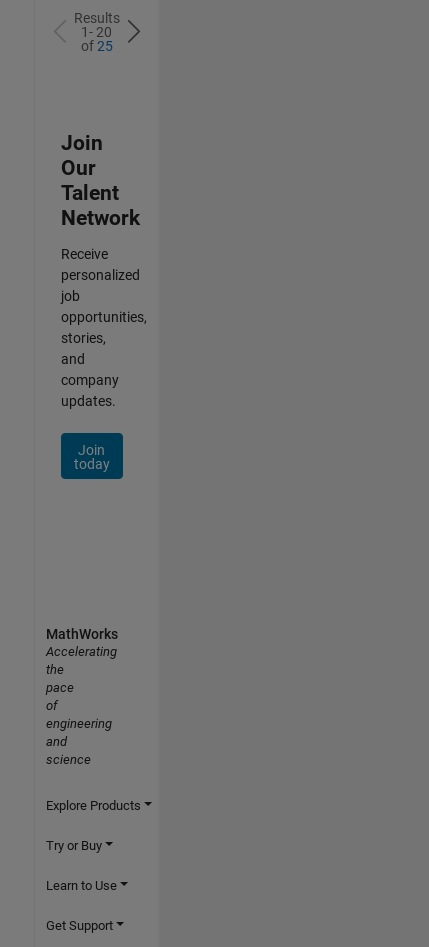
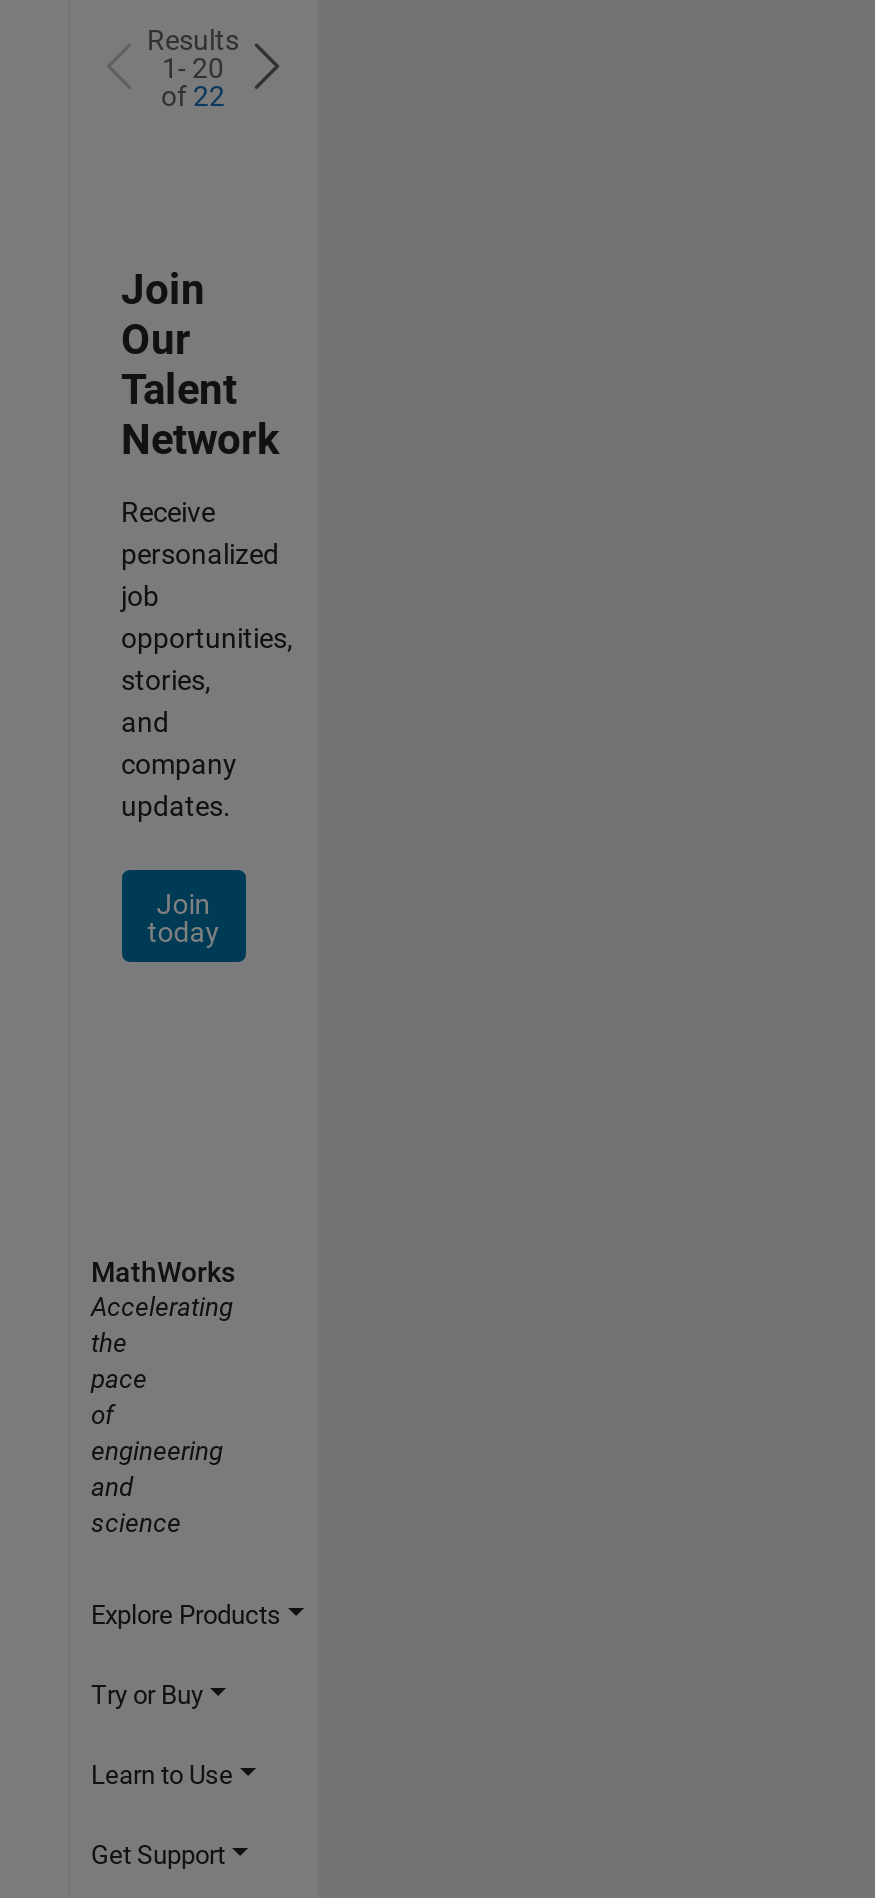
[80,38,112,54] of 25 -> [161,80,225,112] of 22

